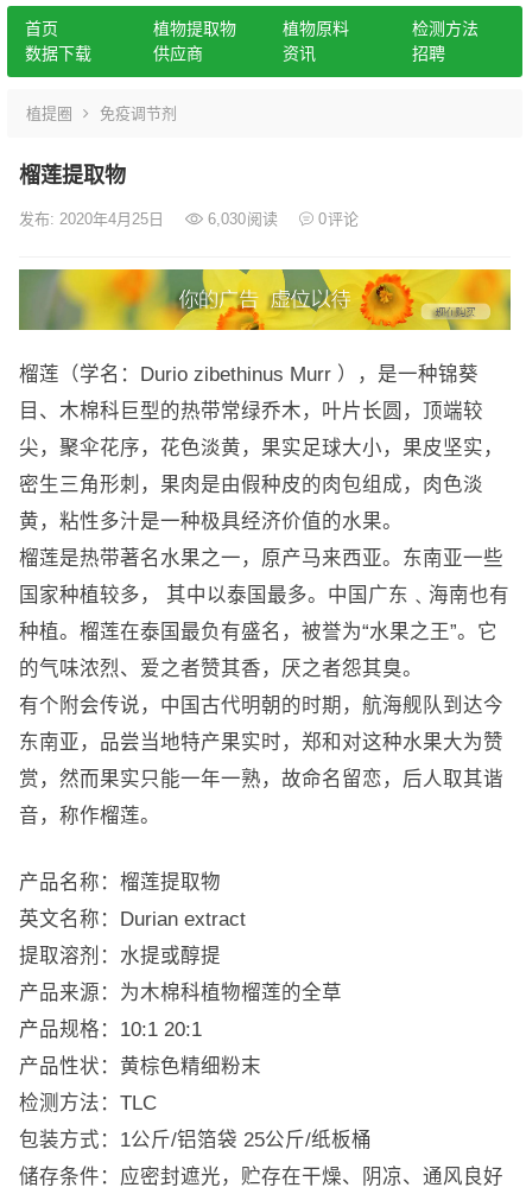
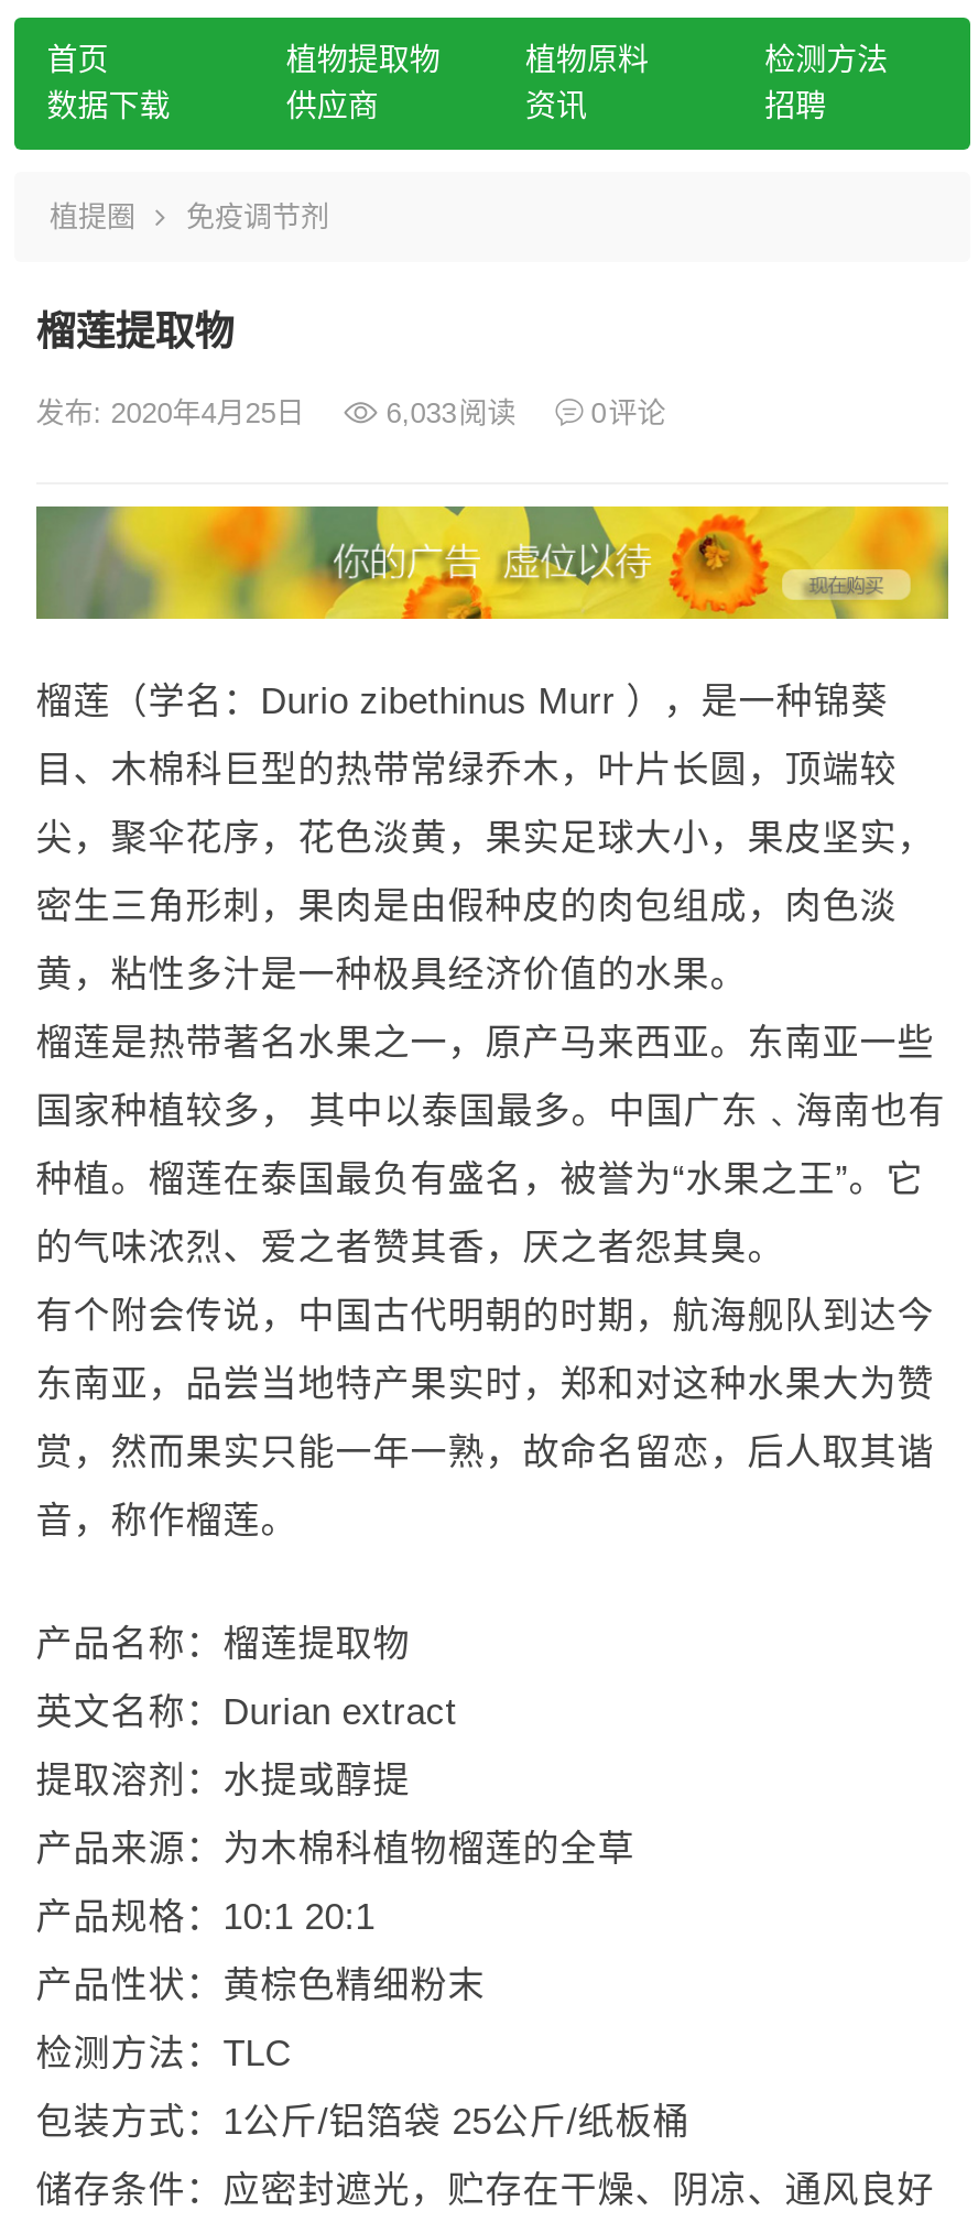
[19,210,358,228] 发布: 2020年4月25日 6,030阅读 0评论 -> [36,396,666,429] 发布: 2020年4月25日 6,033阅读 0评论

